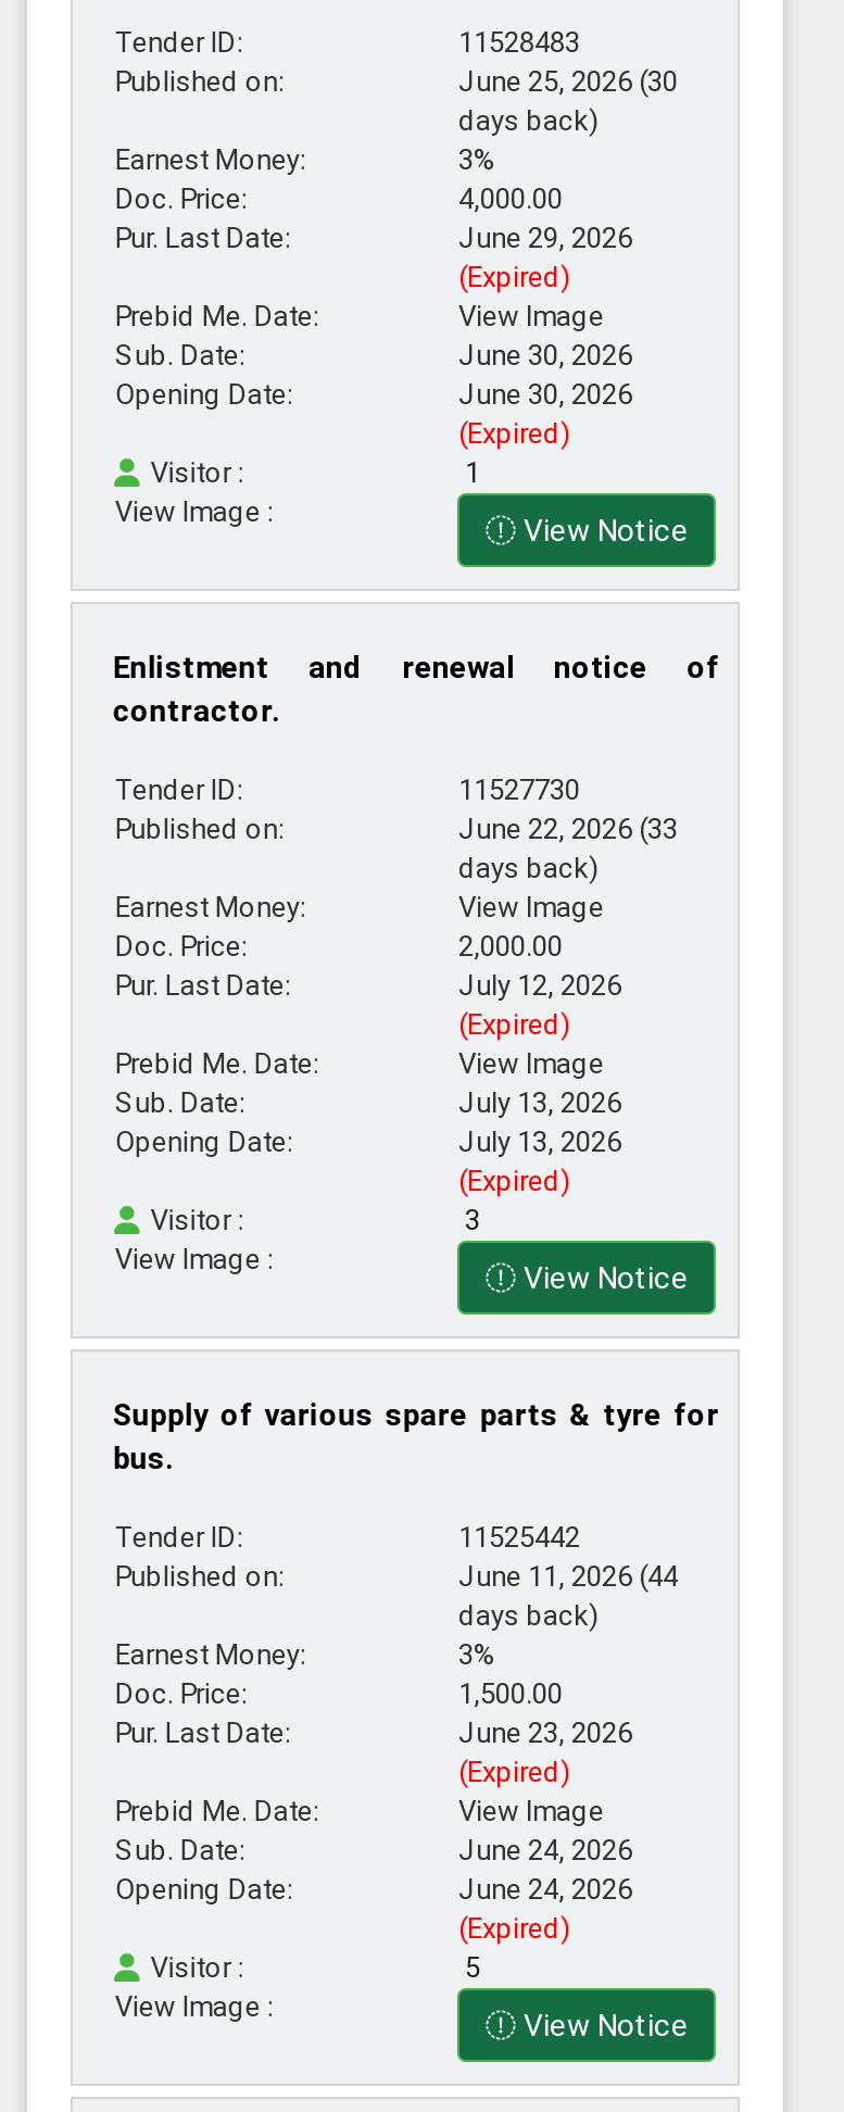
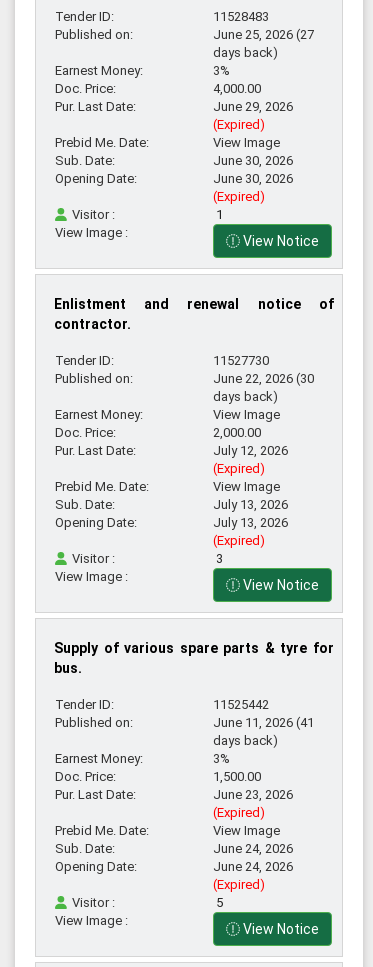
[458,65,678,98] June 25, 2026 (30 -> [213,27,314,42] June 25, 2026 (27
[458,813,678,845] June 22, 2026 (33 -> [213,371,314,386] June 22, 2026 (30
[458,1560,678,1593] June 11, 2026 (44 -> [213,715,314,730] June 11, 2026 (41

